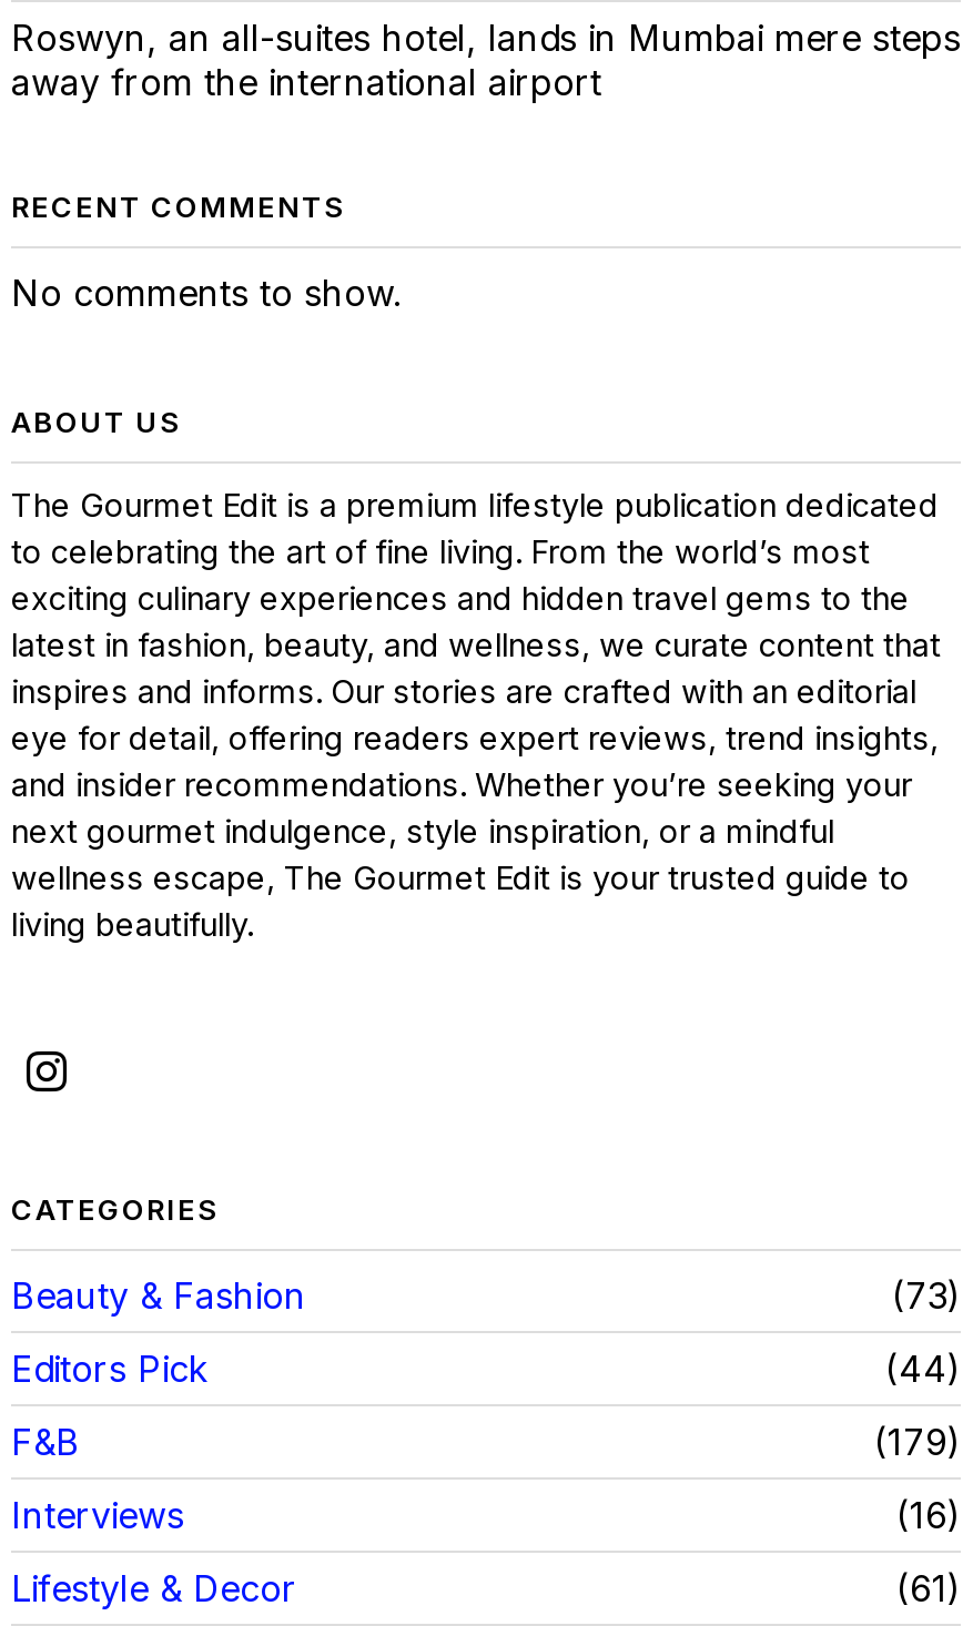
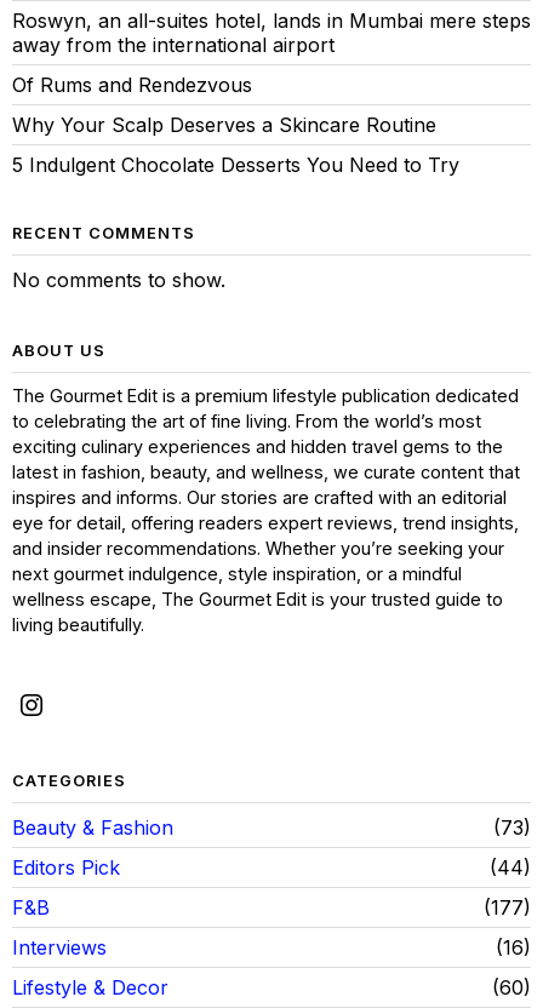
none -> [12,73,459,177] Of Rums and Rendezvous | Why Your Scalp Deserves a Skincare Routine | 5 Indulgent Chocolate Desserts You Need to Try
[888,1420,947,1464] 179 -> [491,895,524,920] 177
[910,1566,947,1610] 61 -> [499,975,524,1000] 60

